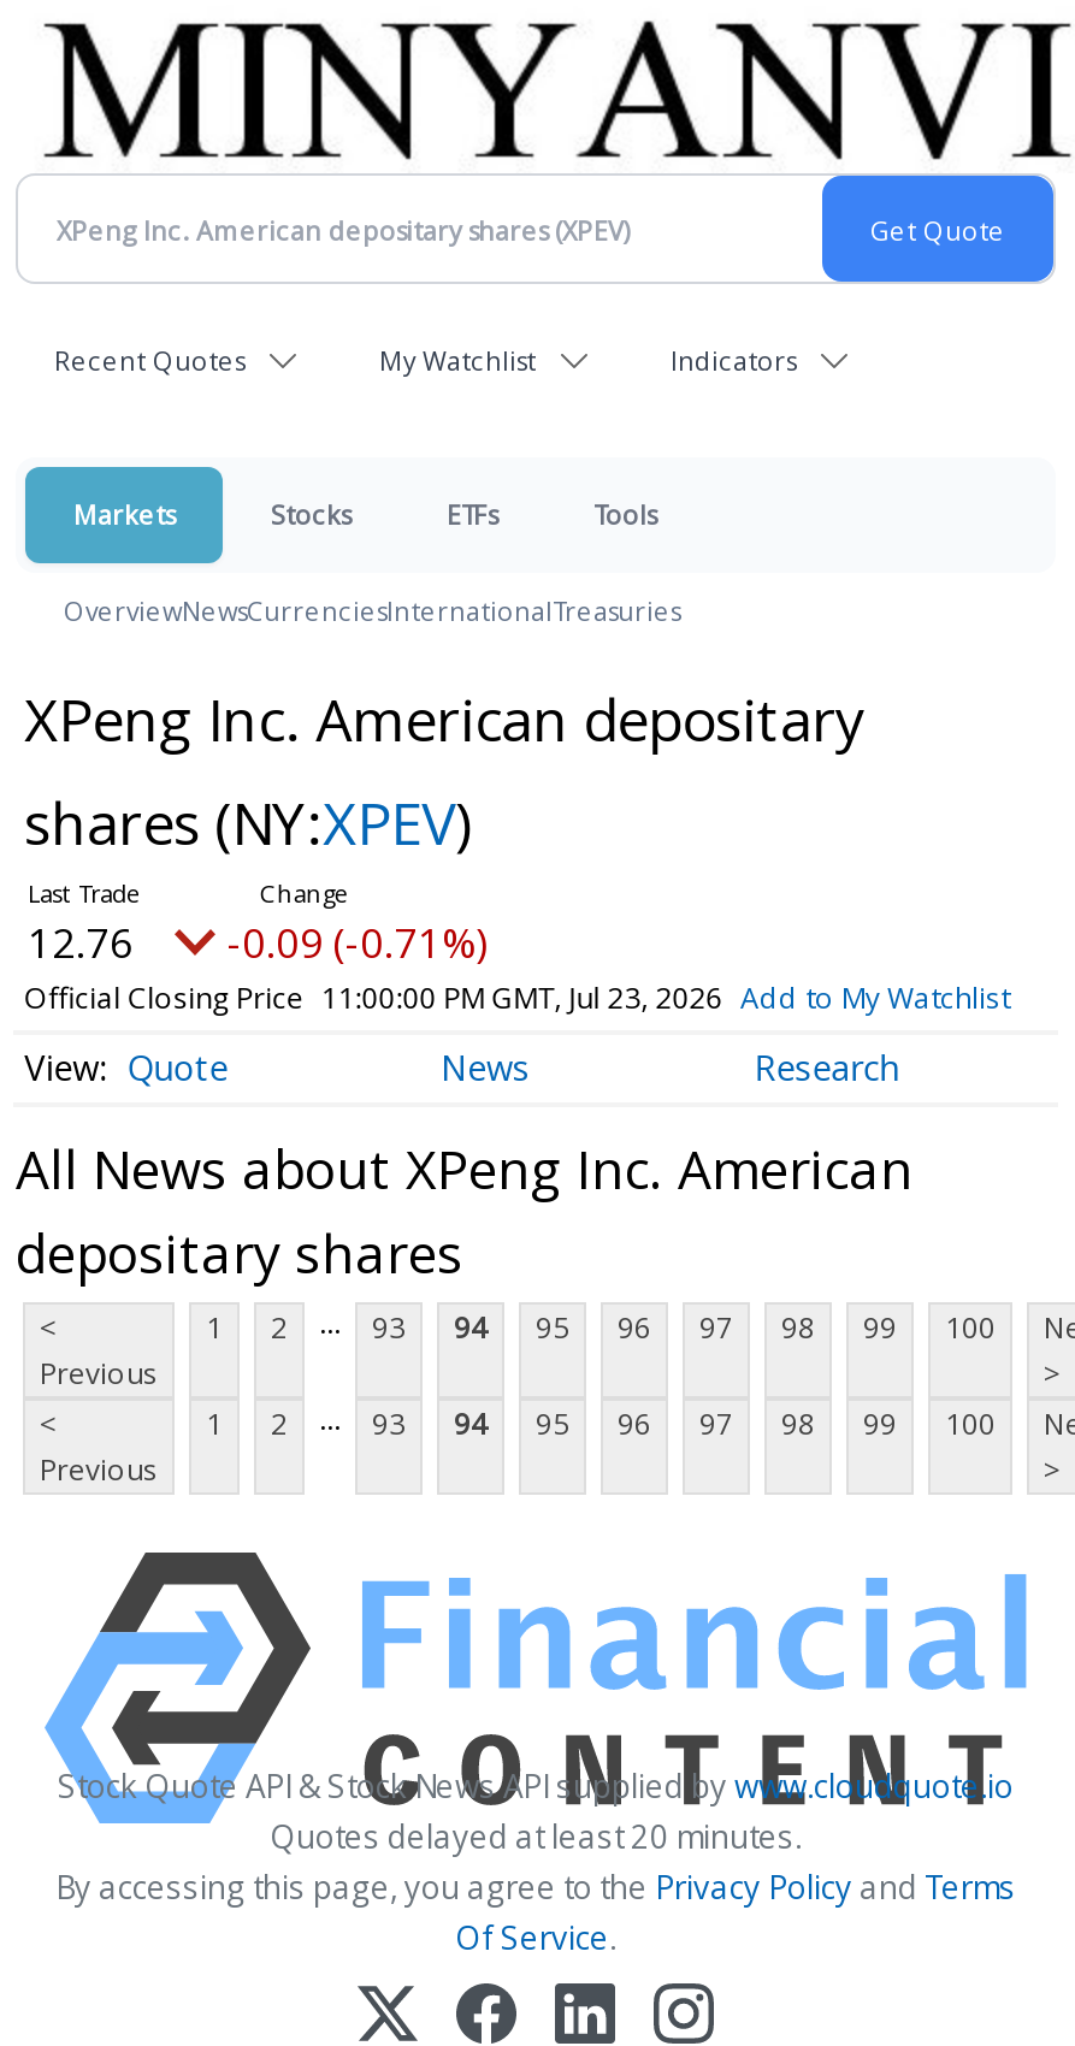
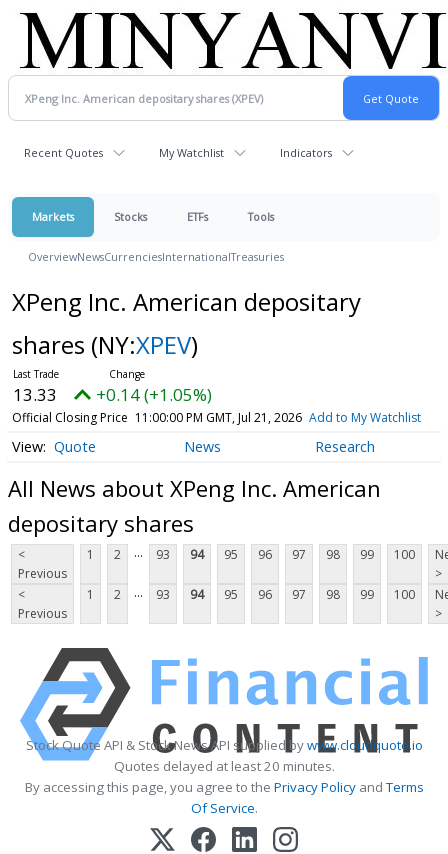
[28,915,134,970] 12.76 -> [13,383,57,406] 13.33
[228,915,488,970] -0.09 (-0.71%) -> [96,383,212,406] +0.14 (+1.05%)
[24,977,1010,1018] Official Closing Price 11:00:00 PM GMT, Jul 23, 2026 Add to My Watchlist -> [12,409,421,426] Official Closing Price 11:00:00 PM GMT, Jul 21, 2026 Add to My Watchlist

